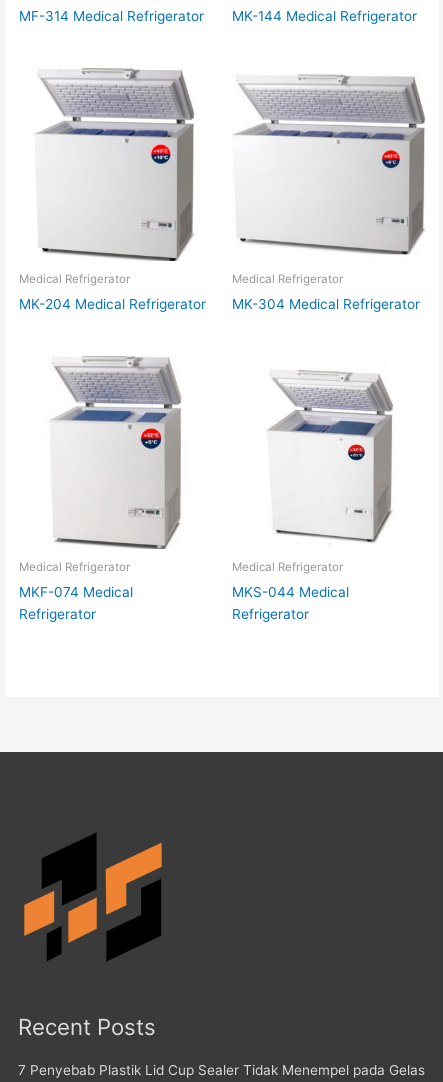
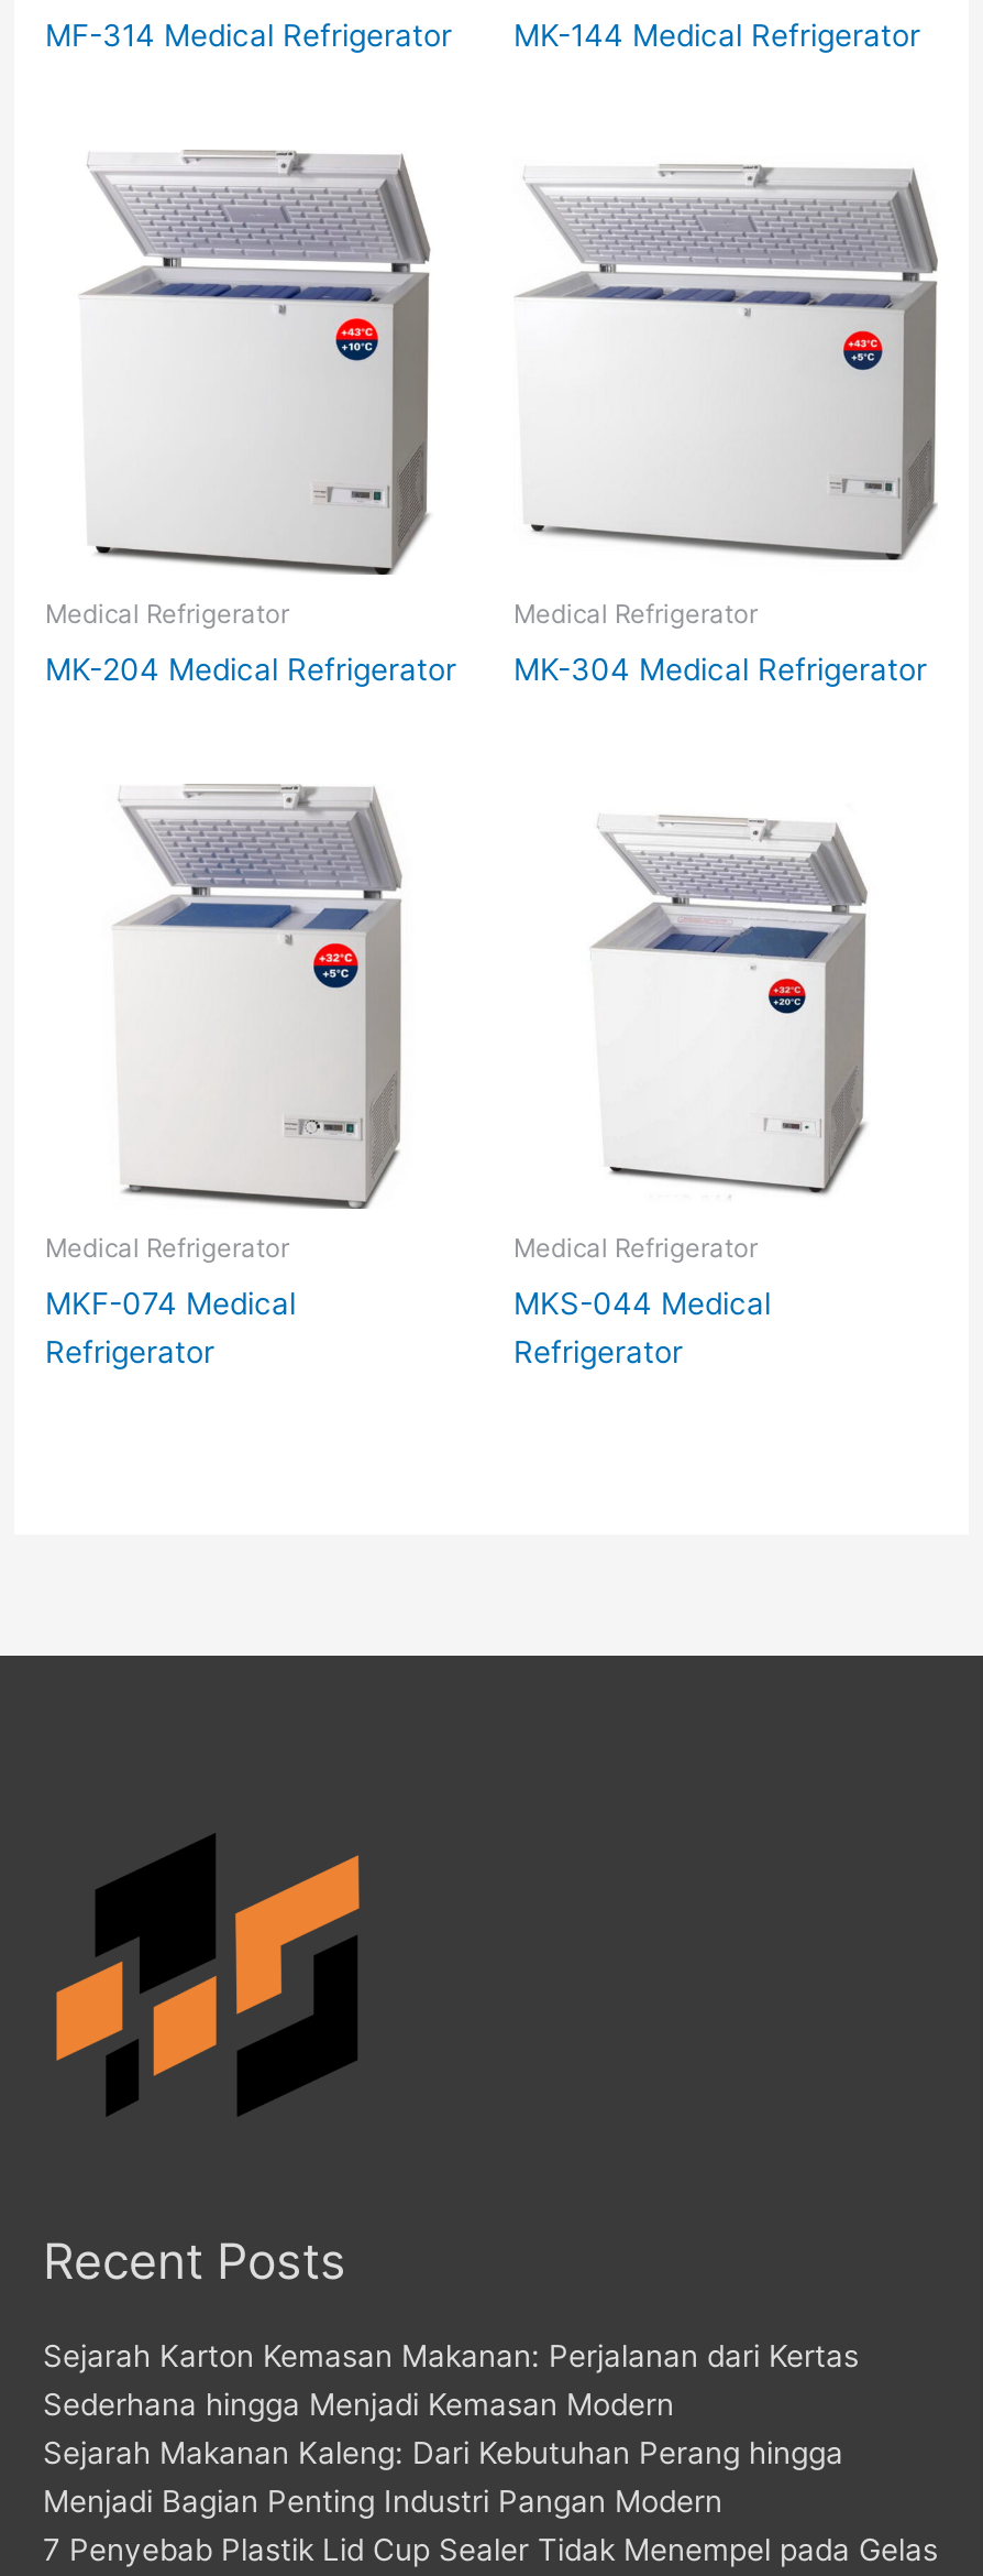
none -> [43,2338,859,2519] Sejarah Karton Kemasan Makanan: Perjalanan dari Kertas | Sederhana hingga Menjadi Kemasan Modern | Sejarah Makanan Kaleng: Dari Kebutuhan Perang hingga | Menjadi Bagian Penting Industri Pangan Modern

